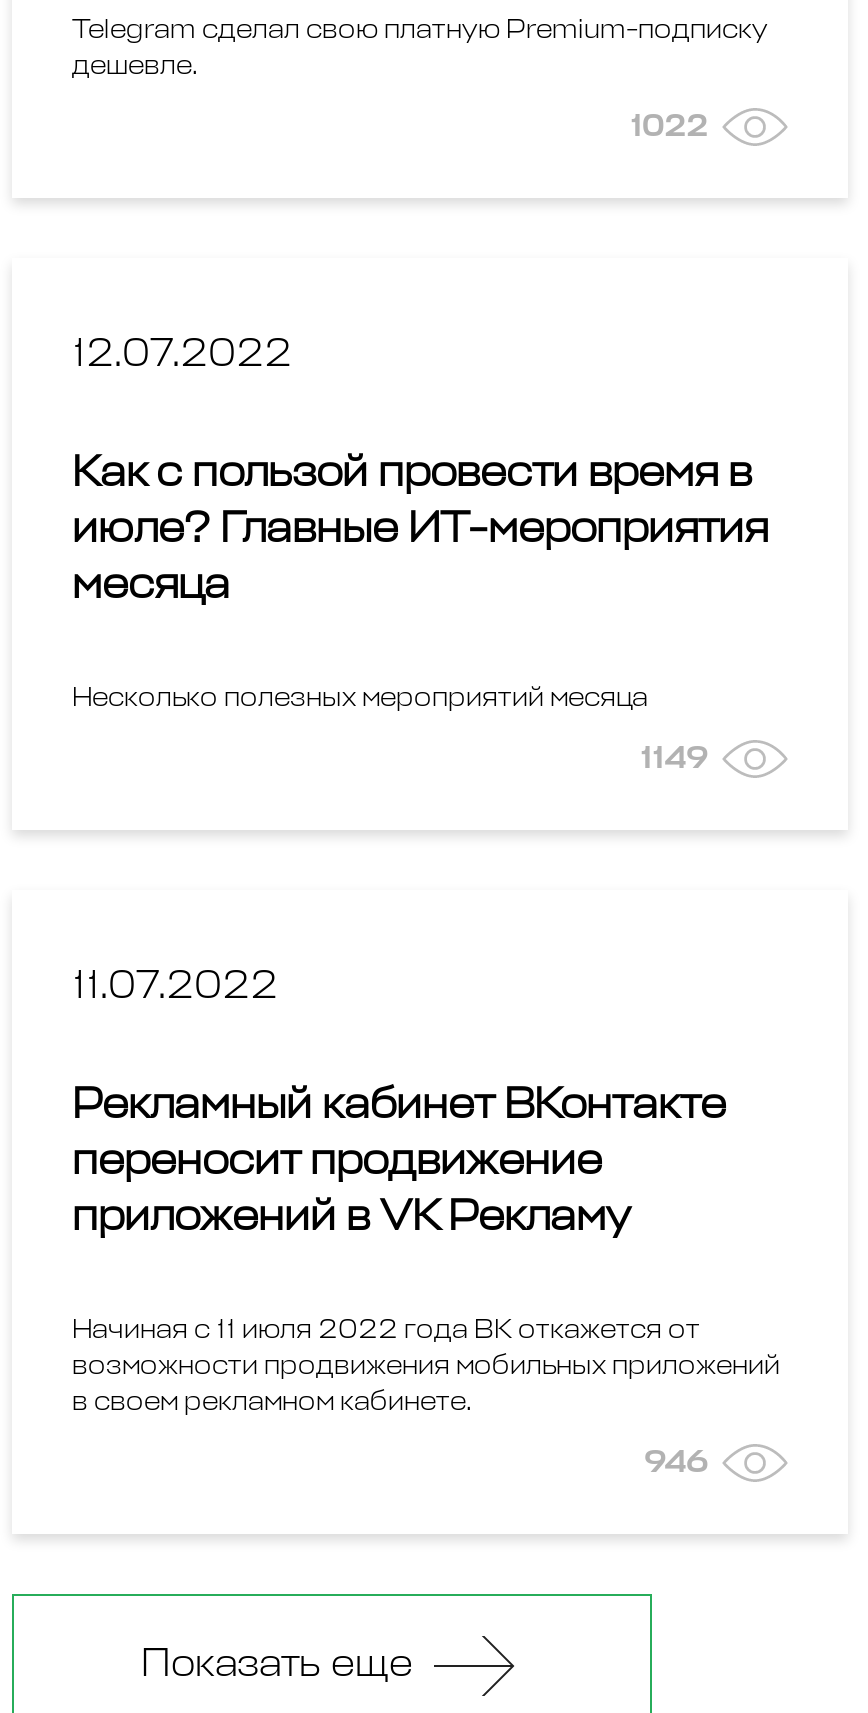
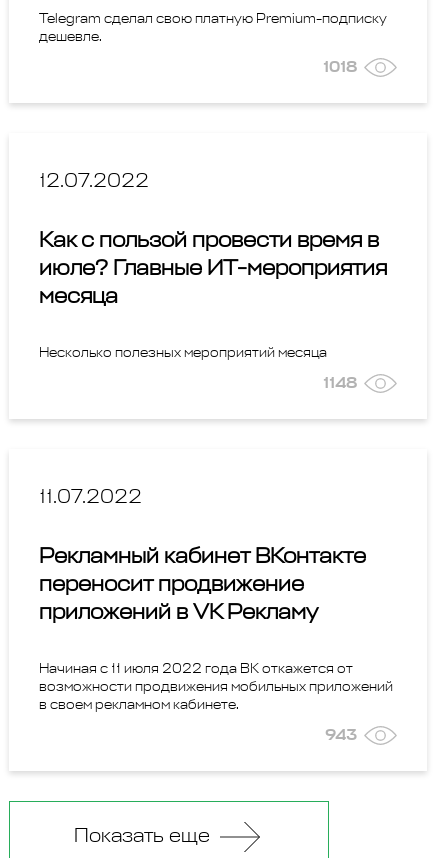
[630,106,708,146] 1022 -> [323,57,357,77] 1018
[640,738,708,778] 1149 -> [323,373,357,393] 1148
[644,1442,708,1482] 946 -> [325,725,357,745] 943

